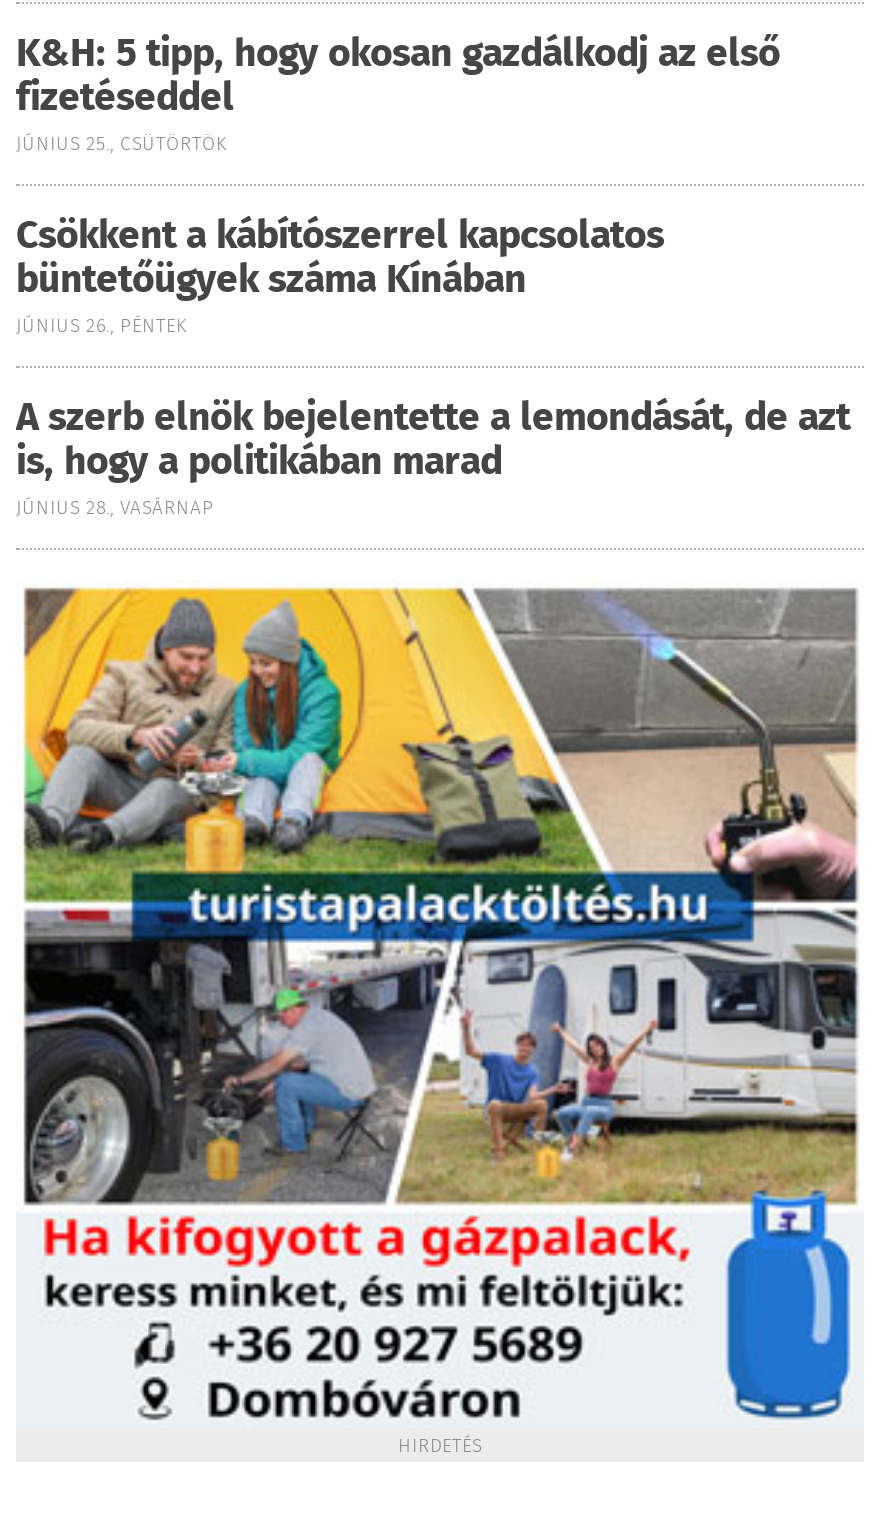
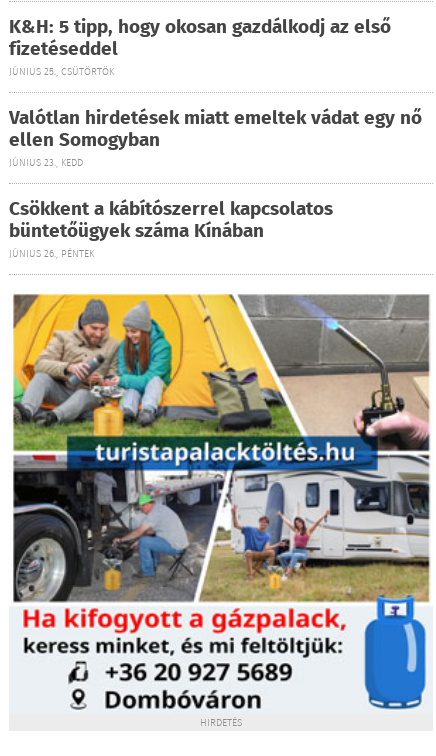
none -> [9,104,422,171] Valótlan hirdetések miatt emeltek vádat egy nő | ellen Somogyban | JÚNIUS 23., KEDD
moved [16,208,664,342] -> [9,195,333,262]: Csökkent a kábítószerrel kapcsolatos | büntetőügyek száma Kínában | JÚNIUS 26., PÉNTEK
[16,390,850,524] A szerb elnök bejelentette a lemondását, de azt | is, hogy a politikában marad | JÚNIUS 28., VASÁRNAP -> none

